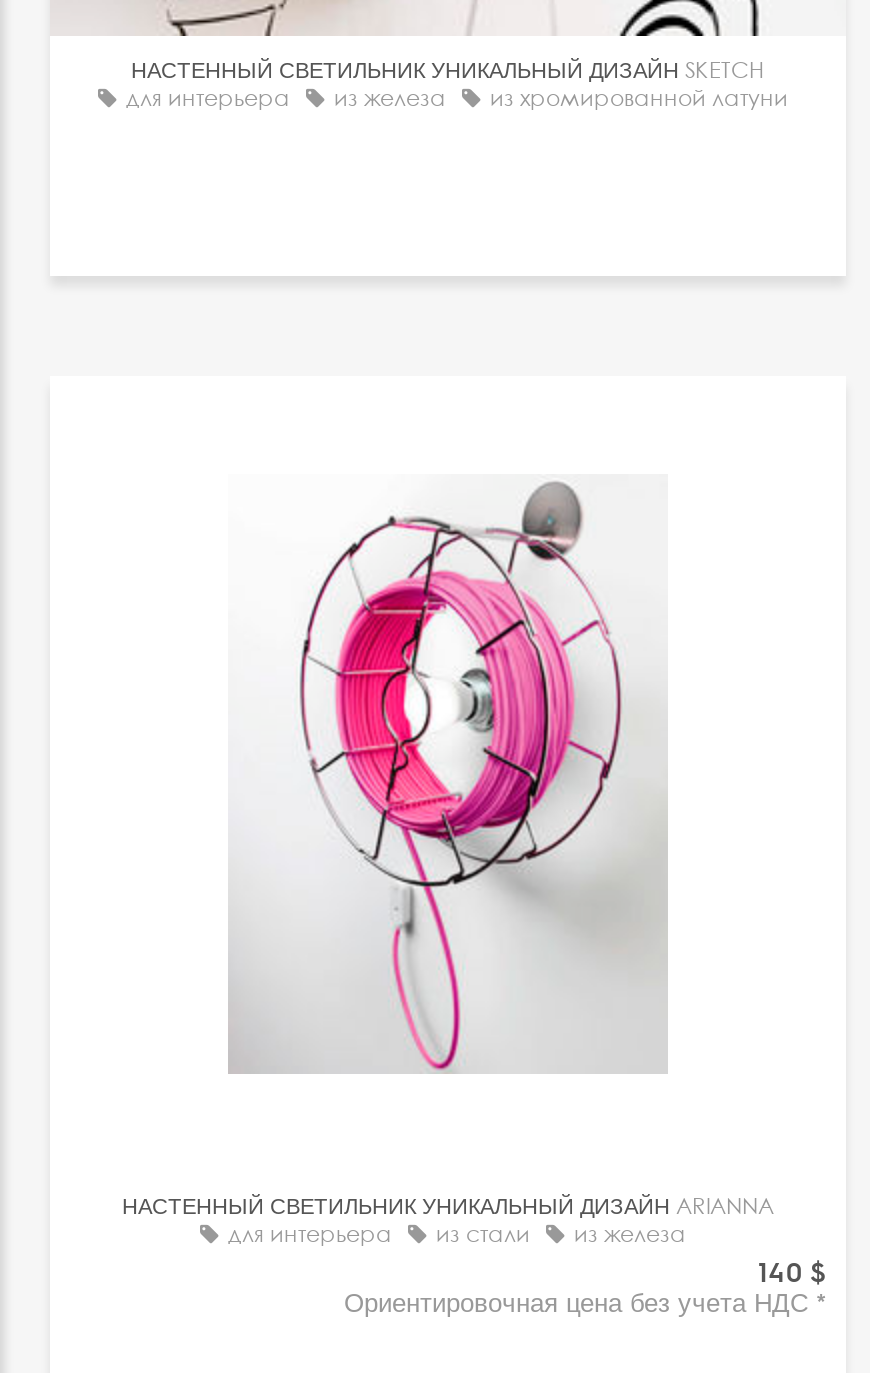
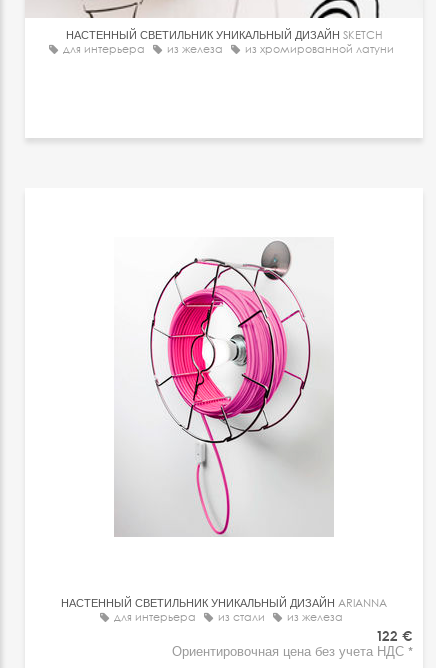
[758,1254,826,1288] 140 $ -> [377,627,413,644] 122 €

